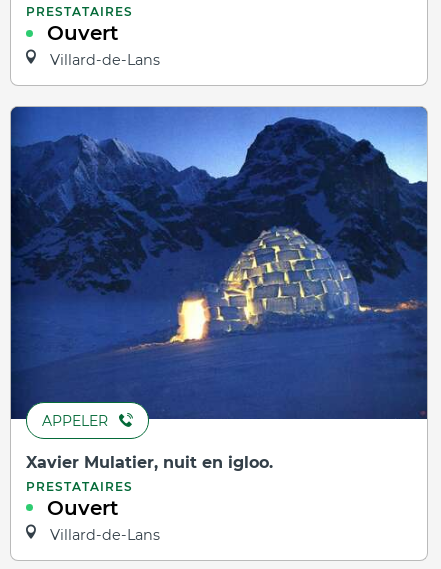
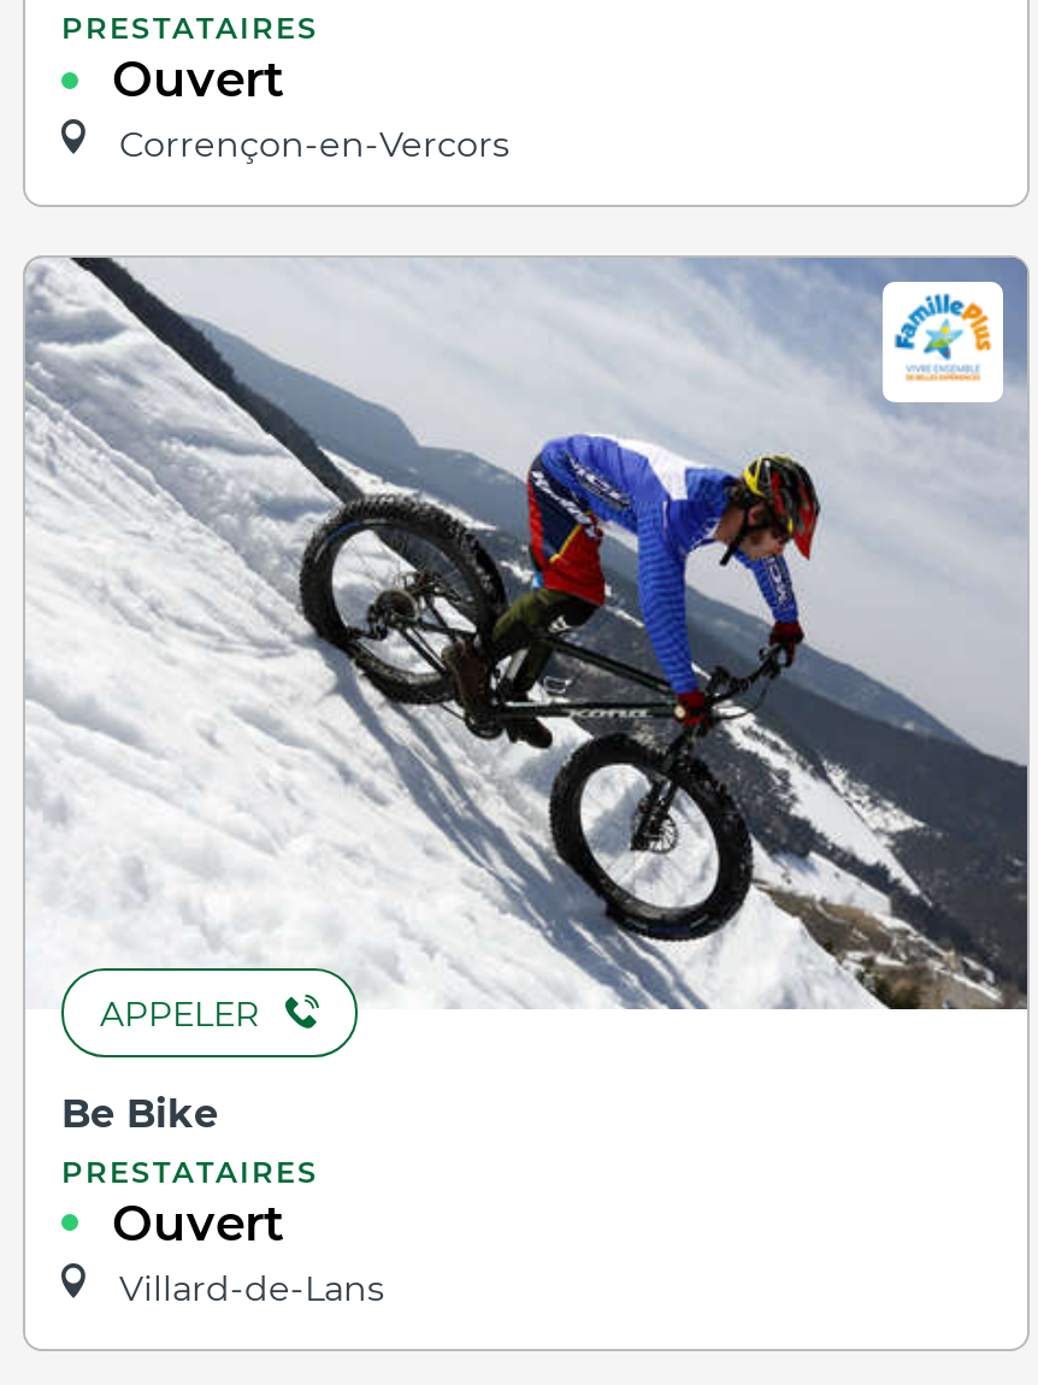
[46,51,160,69] Villard-de-Lans -> [110,123,509,166] Corrençon-en-Vercors
[10,106,428,471] [image] | Xavier Mulatier, nuit en igloo. -> [23,255,1027,1136] [image] | Be Bike

